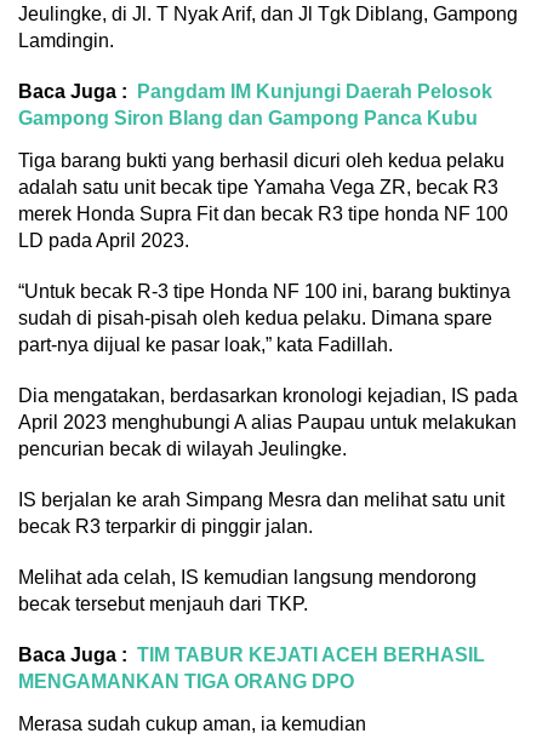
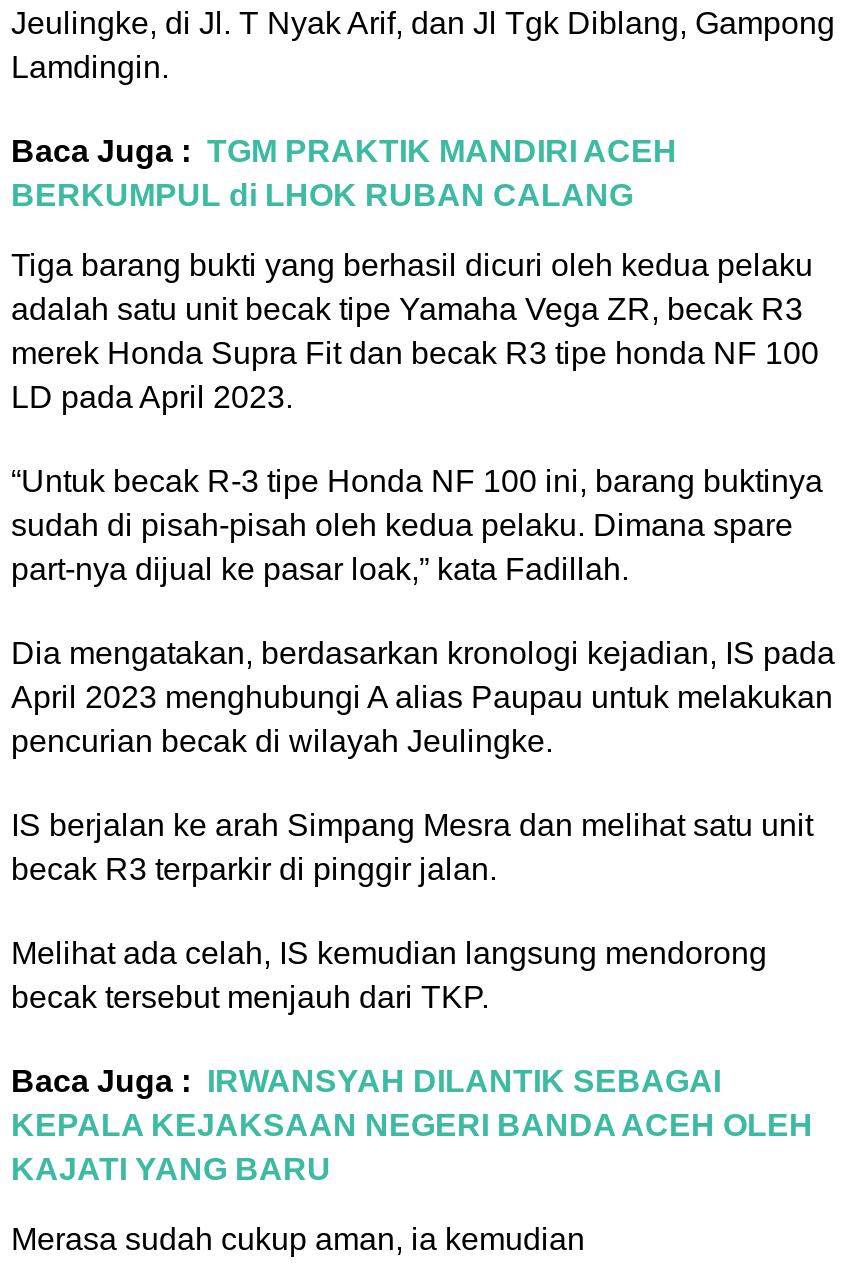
[18,82,492,129] Baca Juga : Pangdam IM Kunjungi Daerah Pelosok | Gampong Siron Blang dan Gampong Panca Kubu -> [11,135,677,213] Baca Juga : TGM PRAKTIK MANDIRI ACEH | BERKUMPUL di LHOK RUBAN CALANG
[18,645,485,692] Baca Juga : TIM TABUR KEJATI ACEH BERHASIL | MENGAMANKAN TIGA ORANG DPO -> [11,1065,813,1187] Baca Juga : IRWANSYAH DILANTIK SEBAGAI | KEPALA KEJAKSAAN NEGERI BANDA ACEH OLEH | KAJATI YANG BARU

